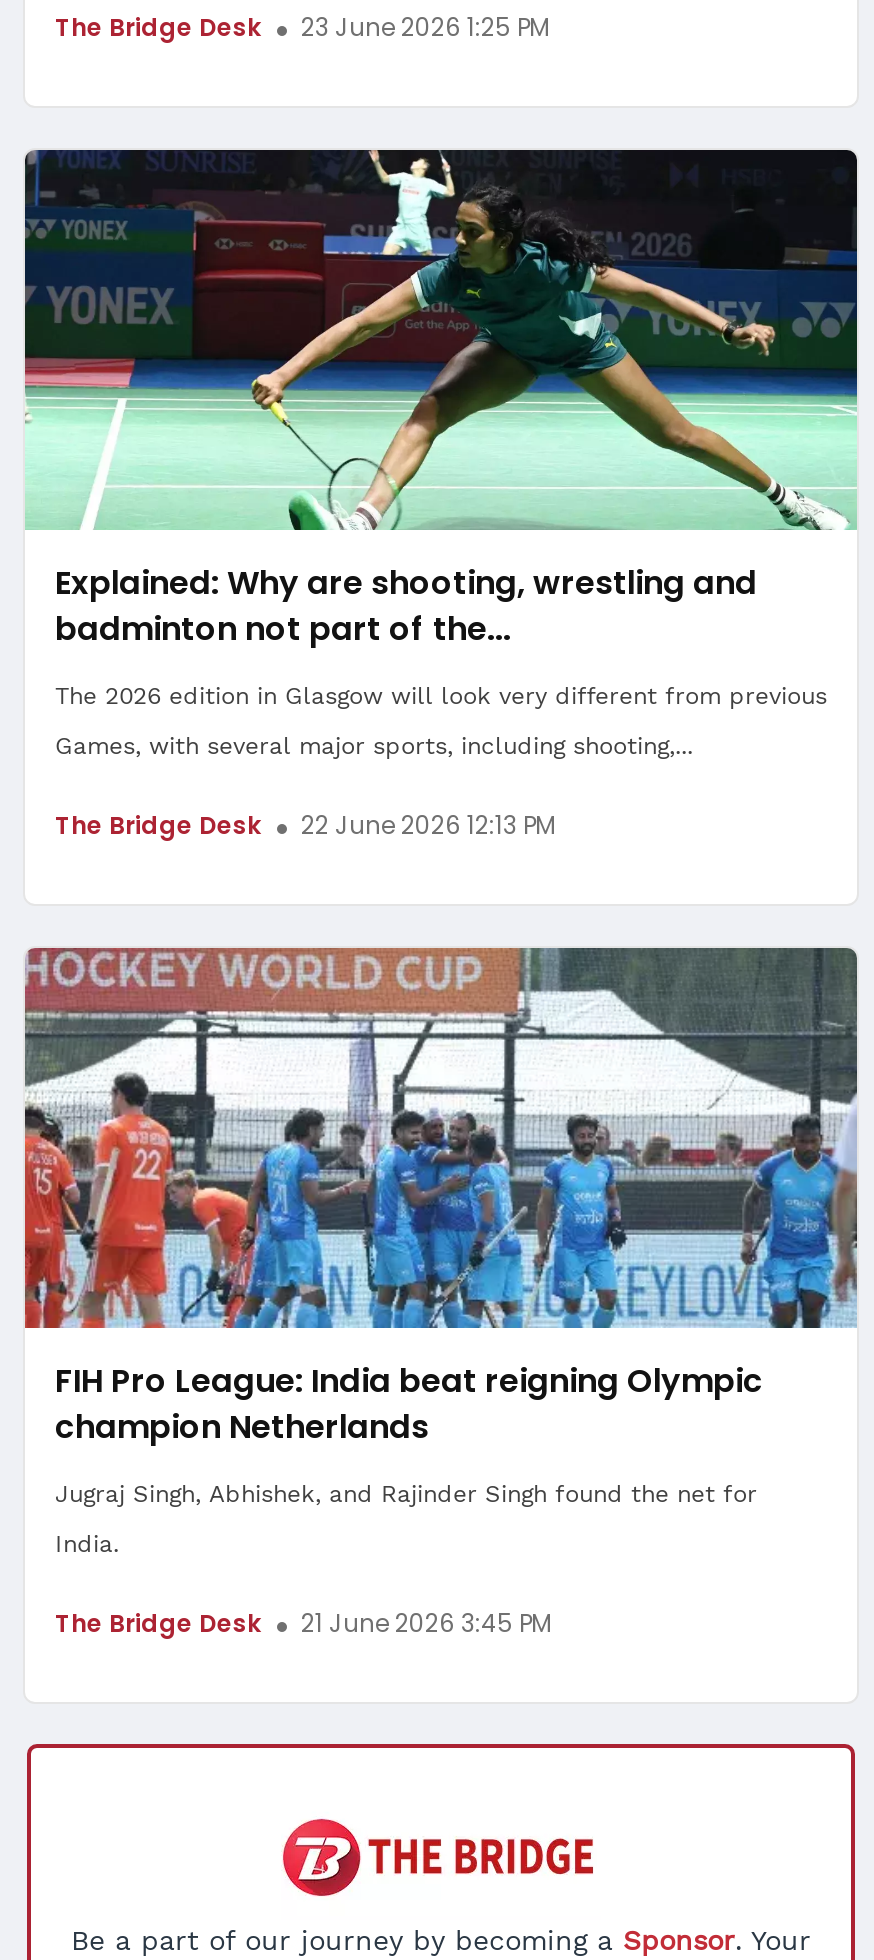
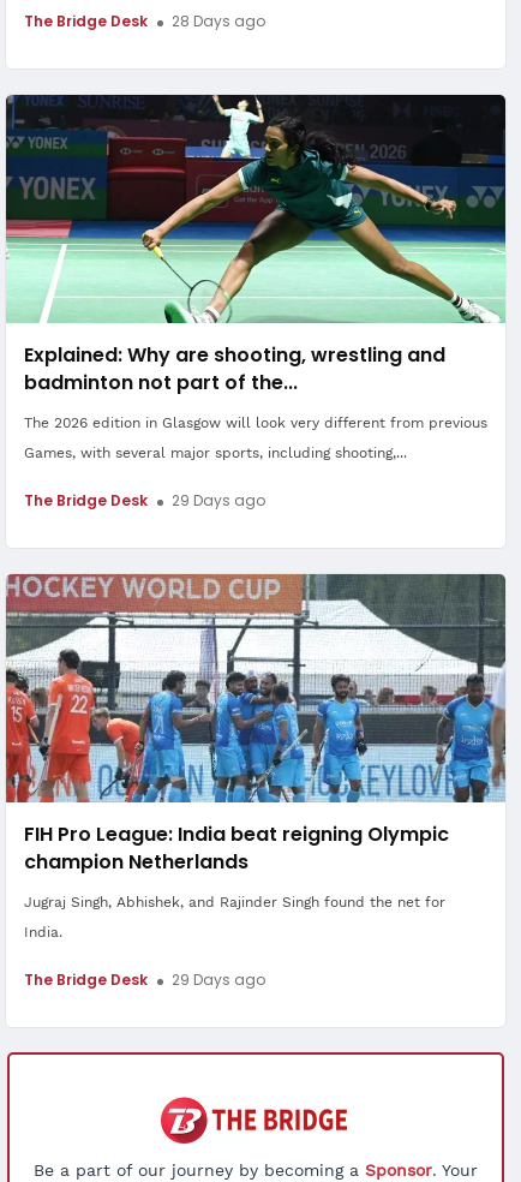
[55,10,549,44] The Bridge Desk 23 June 2026 1:25 PM -> [24,11,265,31] The Bridge Desk 28 Days ago
[55,808,555,842] The Bridge Desk 22 June 2026 12:13 PM -> [24,490,265,511] The Bridge Desk 29 Days ago
[55,1606,551,1640] The Bridge Desk 21 June 2026 3:45 PM -> [24,969,265,990] The Bridge Desk 29 Days ago

